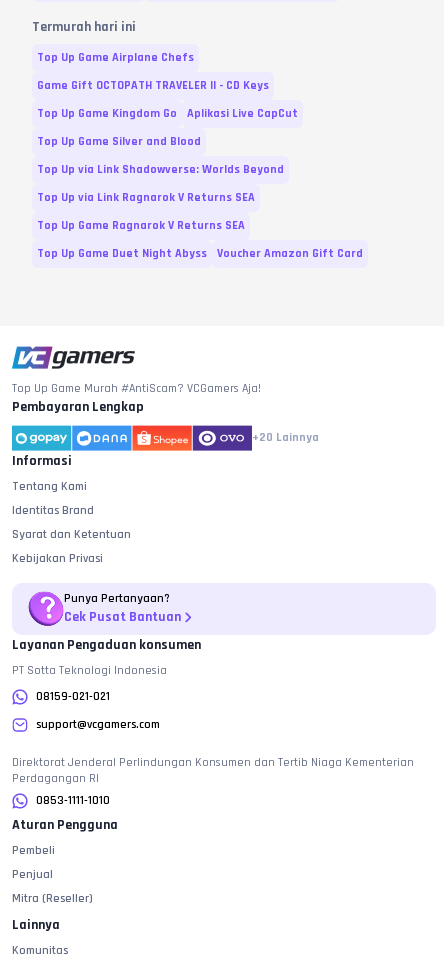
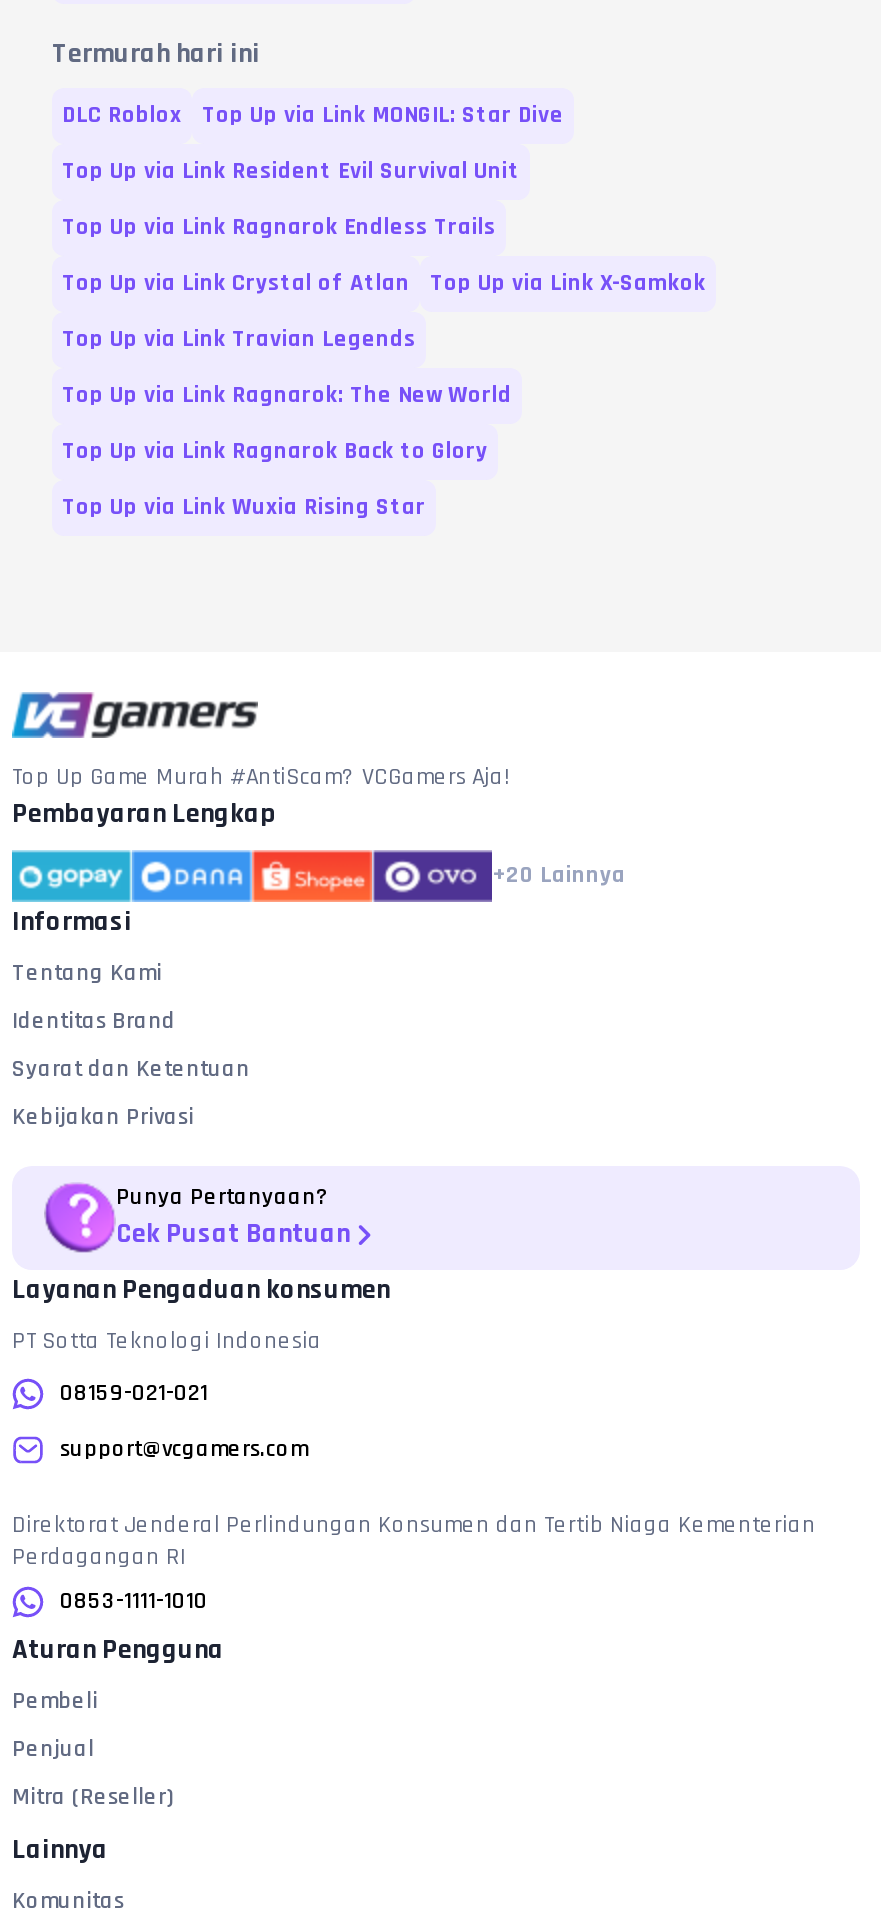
[37,50,194,65] Top Up Game Airplane Chefs -> [62,100,564,130] DLC Roblox | Top Up via Link MONGIL: Star Dive
[37,78,269,93] Game Gift OCTOPATH TRAVELER II - CD Keys -> [62,156,520,186] Top Up via Link Resident Evil Survival Unit
[37,106,298,121] Top Up Game Kingdom Go | Aplikasi Live CapCut -> [62,212,496,242] Top Up via Link Ragnarok Endless Trails
[37,134,201,149] Top Up Game Silver and Blood -> [62,268,706,298] Top Up via Link Crystal of Atlan | Top Up via Link X-Samkok
[37,162,284,177] Top Up via Link Shadowverse: Worlds Beyond -> [62,324,416,354] Top Up via Link Travian Legends
[37,190,255,205] Top Up via Link Ragnarok V Returns SEA -> [62,380,512,410] Top Up via Link Ragnarok: The New World
[37,218,245,233] Top Up Game Ragnarok V Returns SEA -> [62,436,488,466] Top Up via Link Ragnarok Back to Glory
[37,246,363,261] Top Up Game Duet Night Abyss | Voucher Amazon Gift Card -> [62,492,426,522] Top Up via Link Wuxia Rising Star

